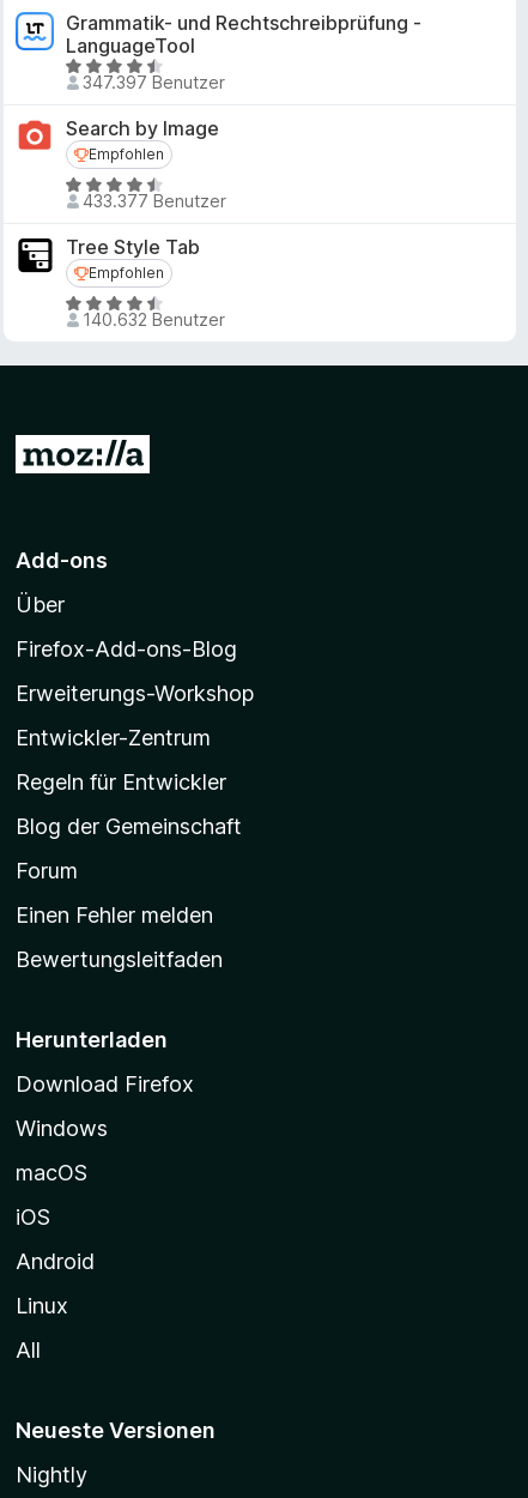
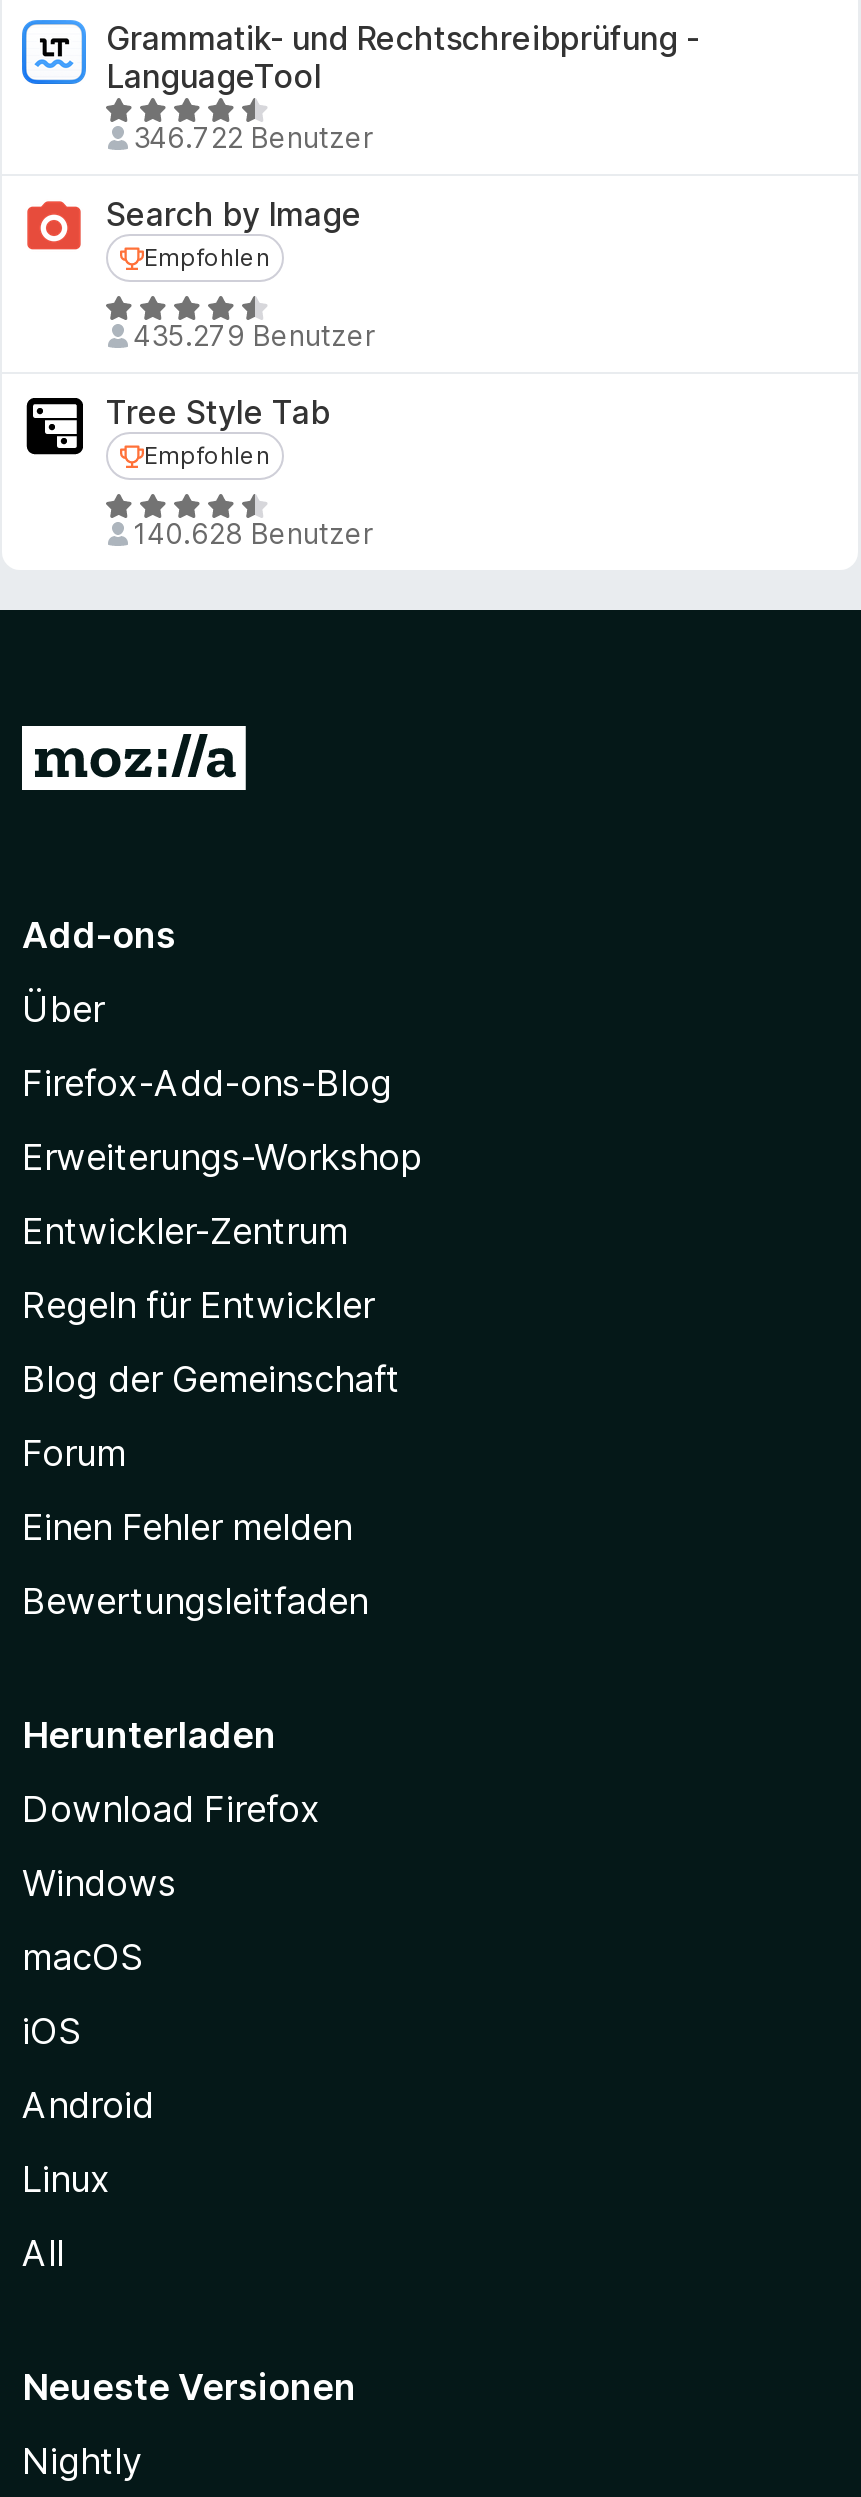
[82,72,224,92] 347.397 Benutzer -> [133,120,373,154] 346.722 Benutzer
[82,191,226,211] 433.377 Benutzer -> [133,318,375,352] 435.279 Benutzer
[82,309,224,330] 140.632 Benutzer -> [133,516,373,550] 140.628 Benutzer

